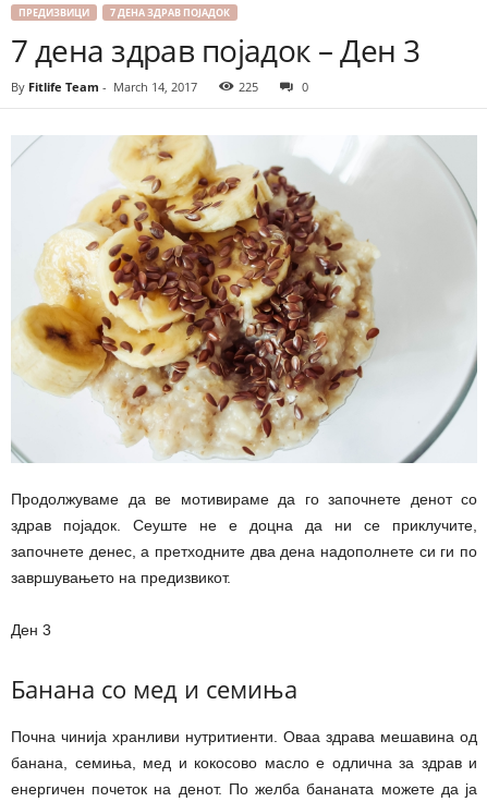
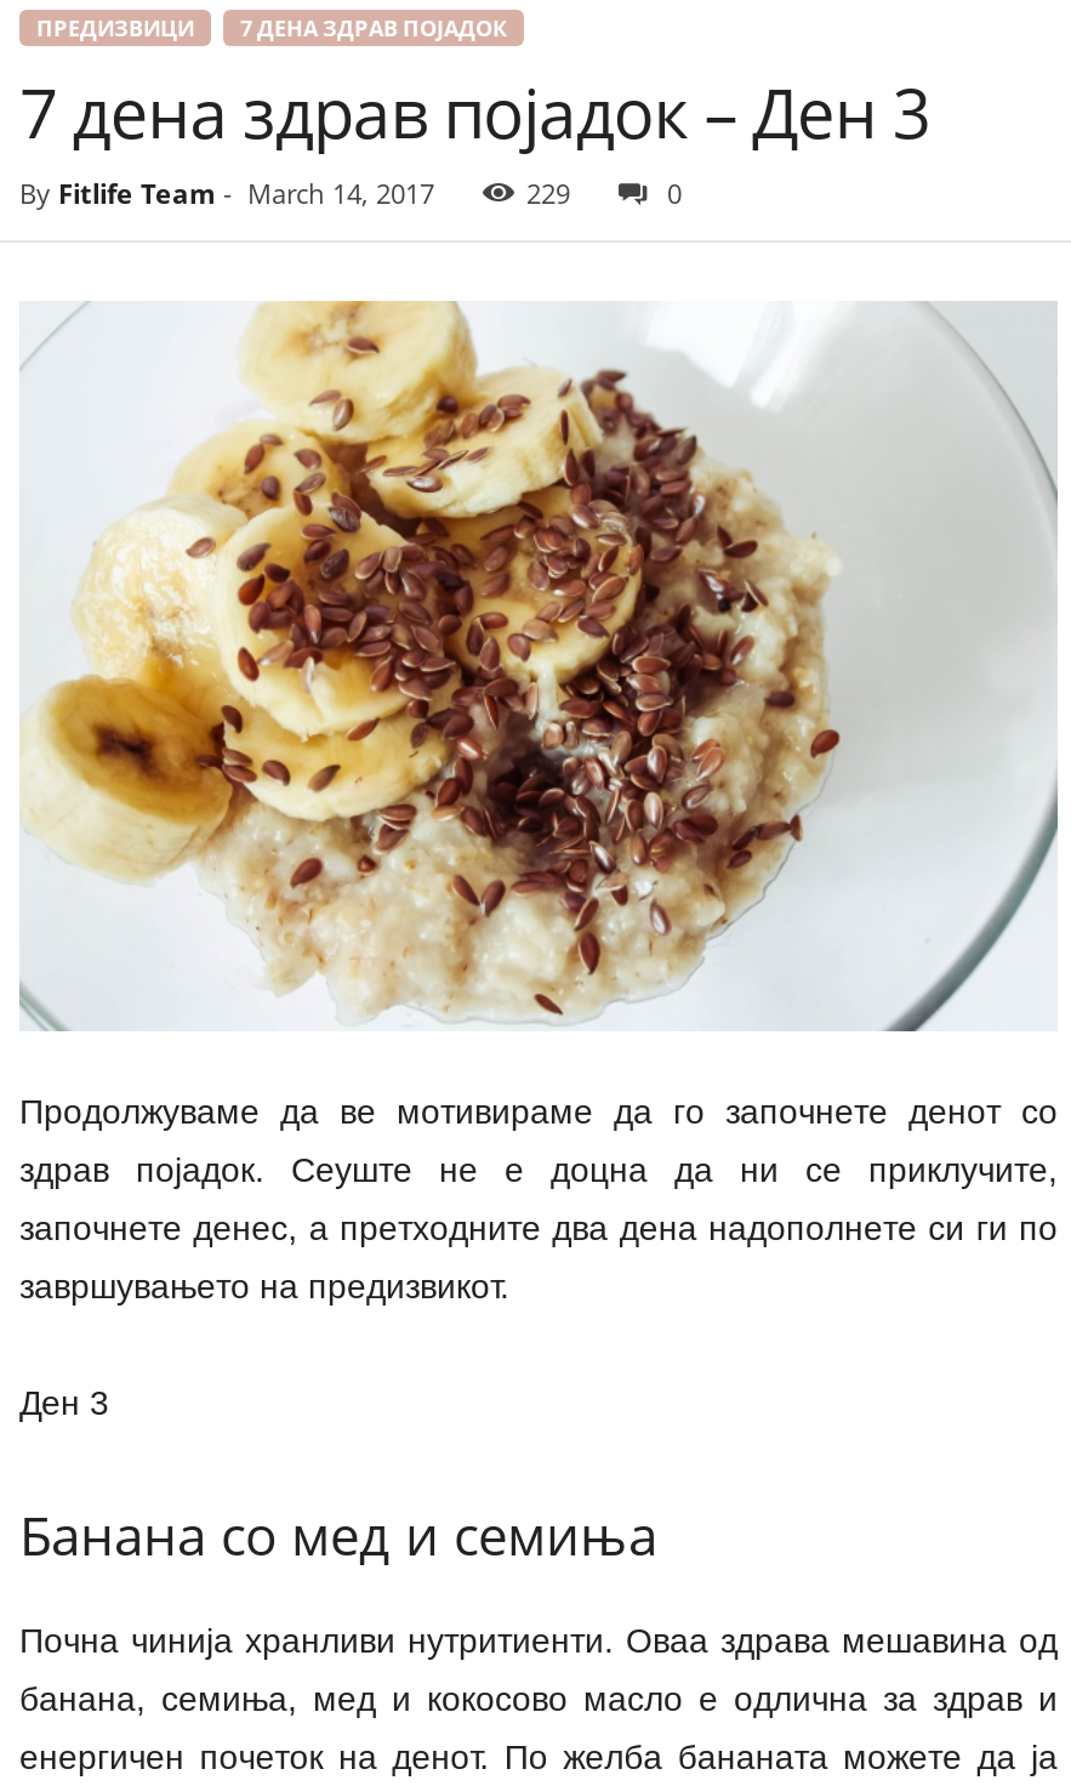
[239,78,258,95] 225 -> [526,175,570,211] 229

